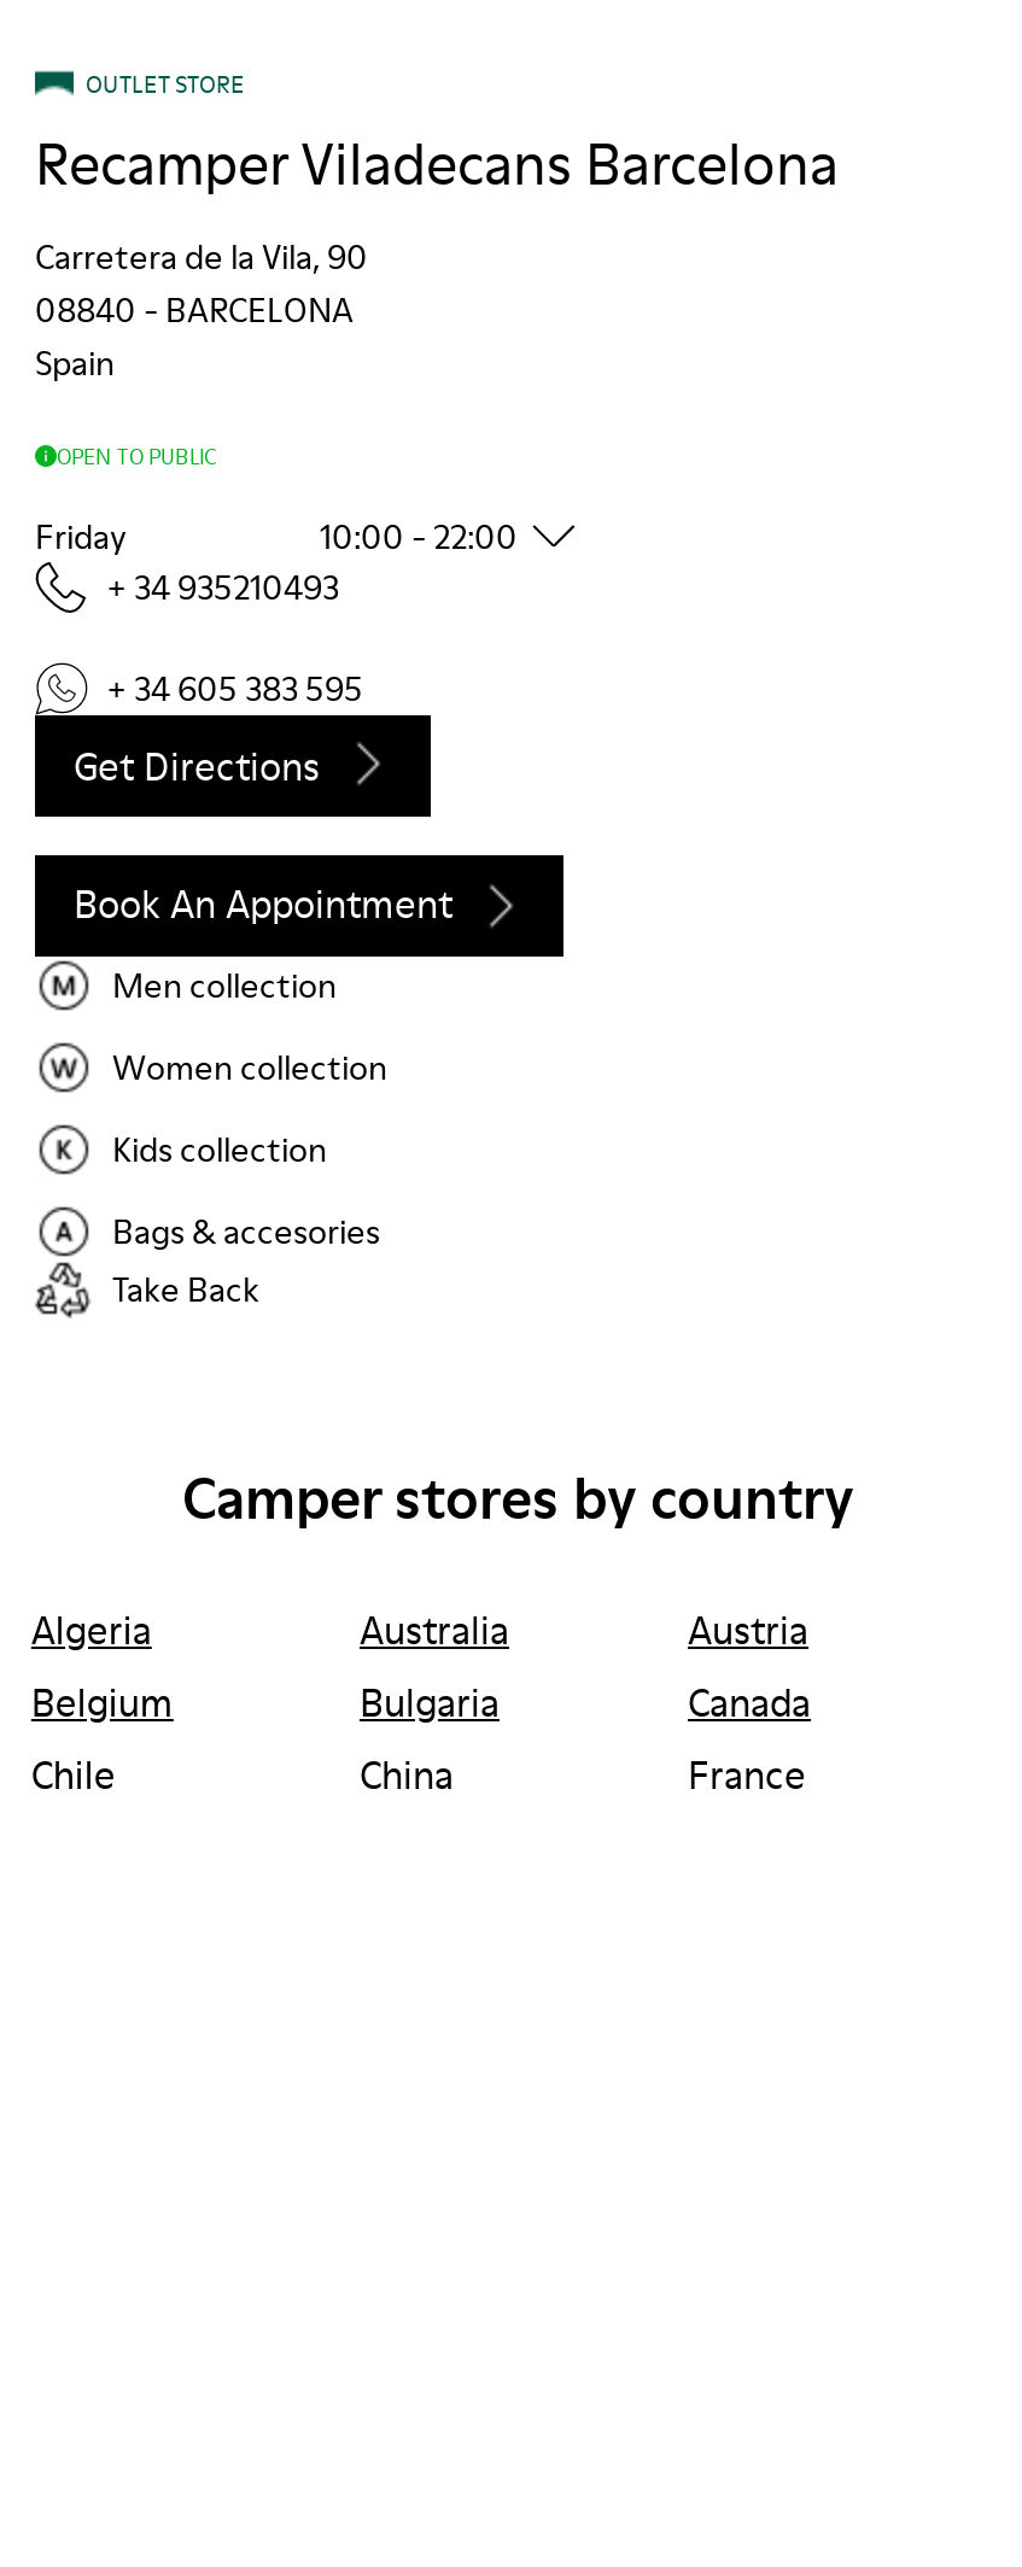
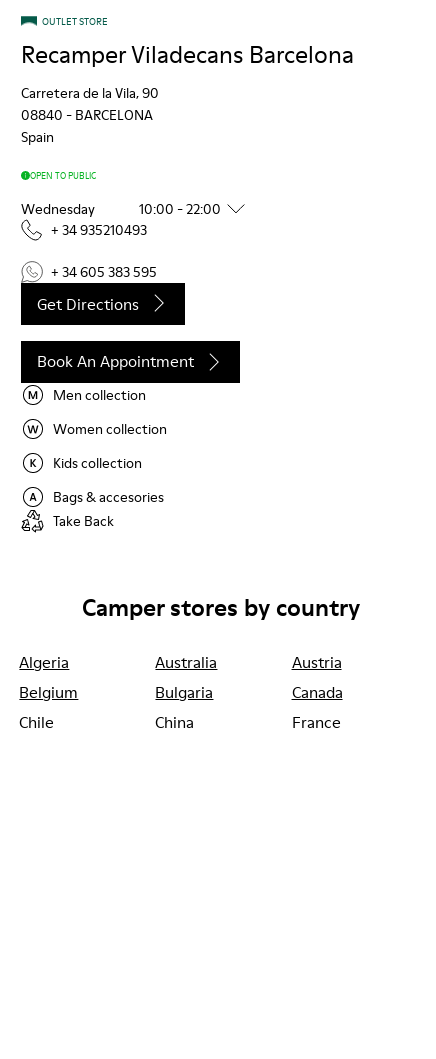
[35,512,127,560] Friday -> [21,199,95,219] Wednesday

